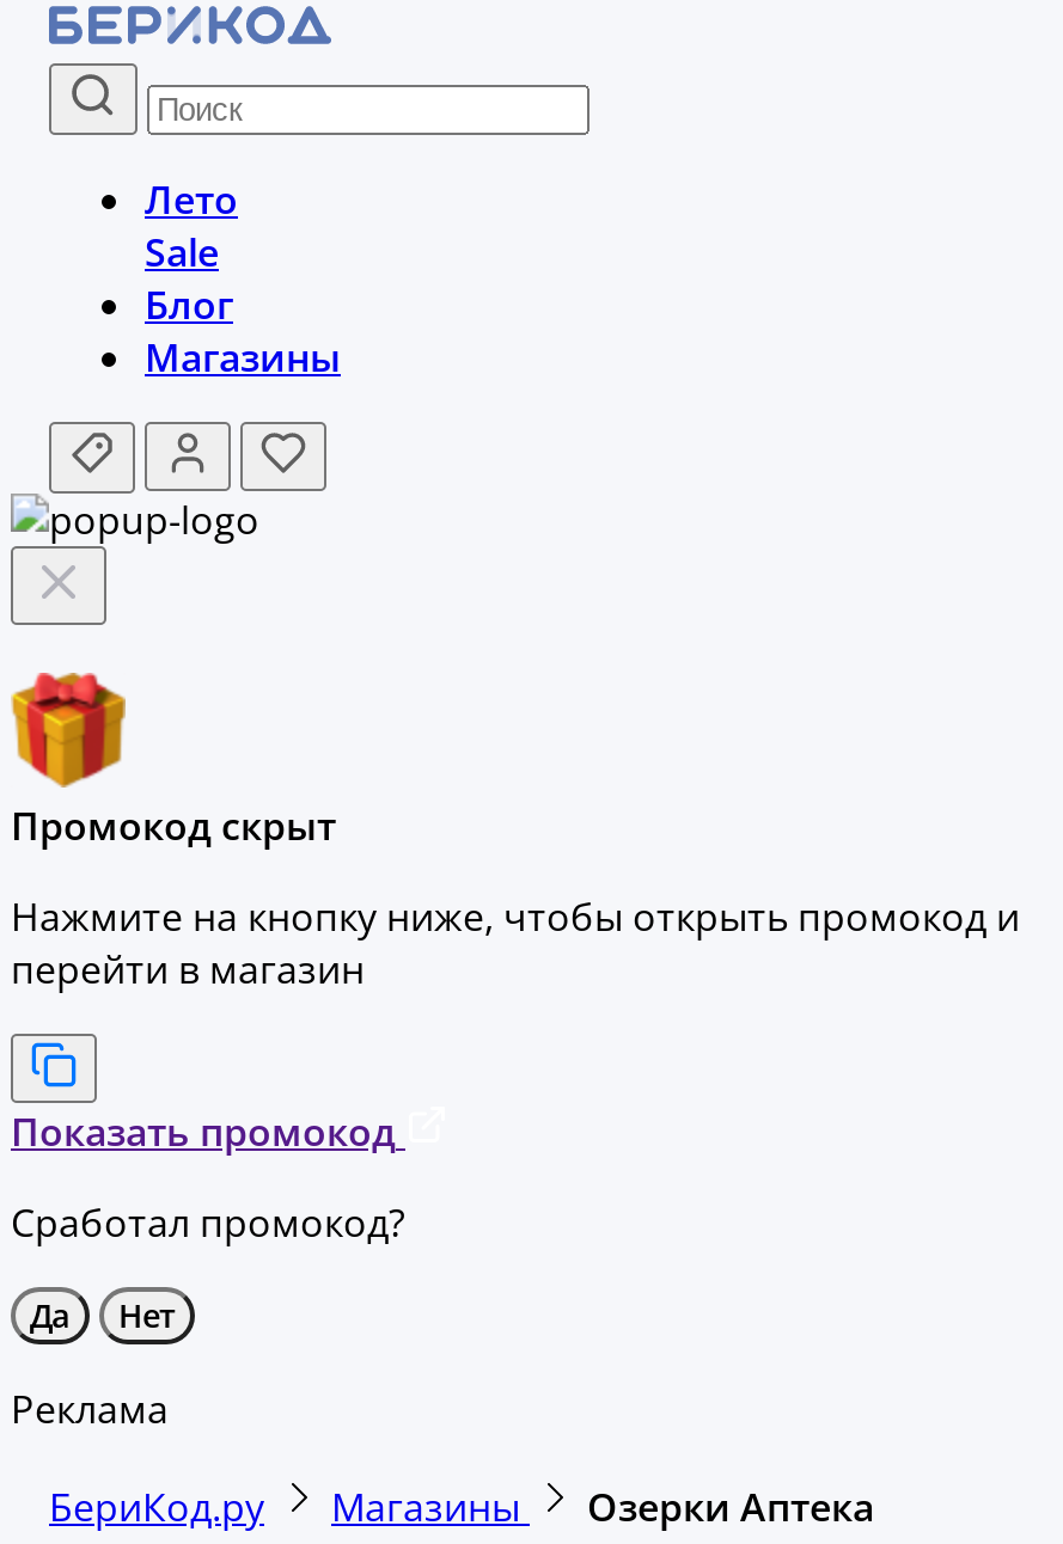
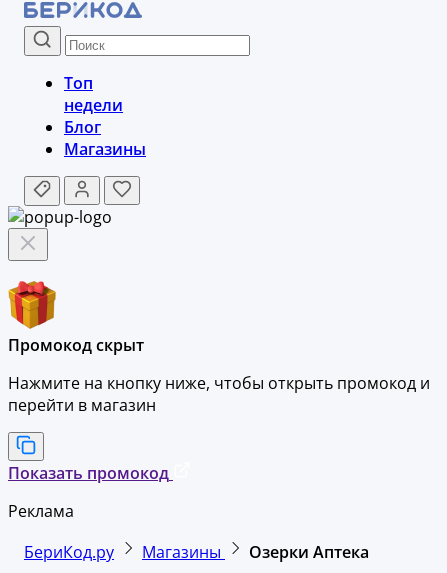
[145,173,238,278] Лето | Sale -> [64,72,123,116] Топ | недели
[11,1196,405,1337] Сработал промокод? | Да | Нет -> none

